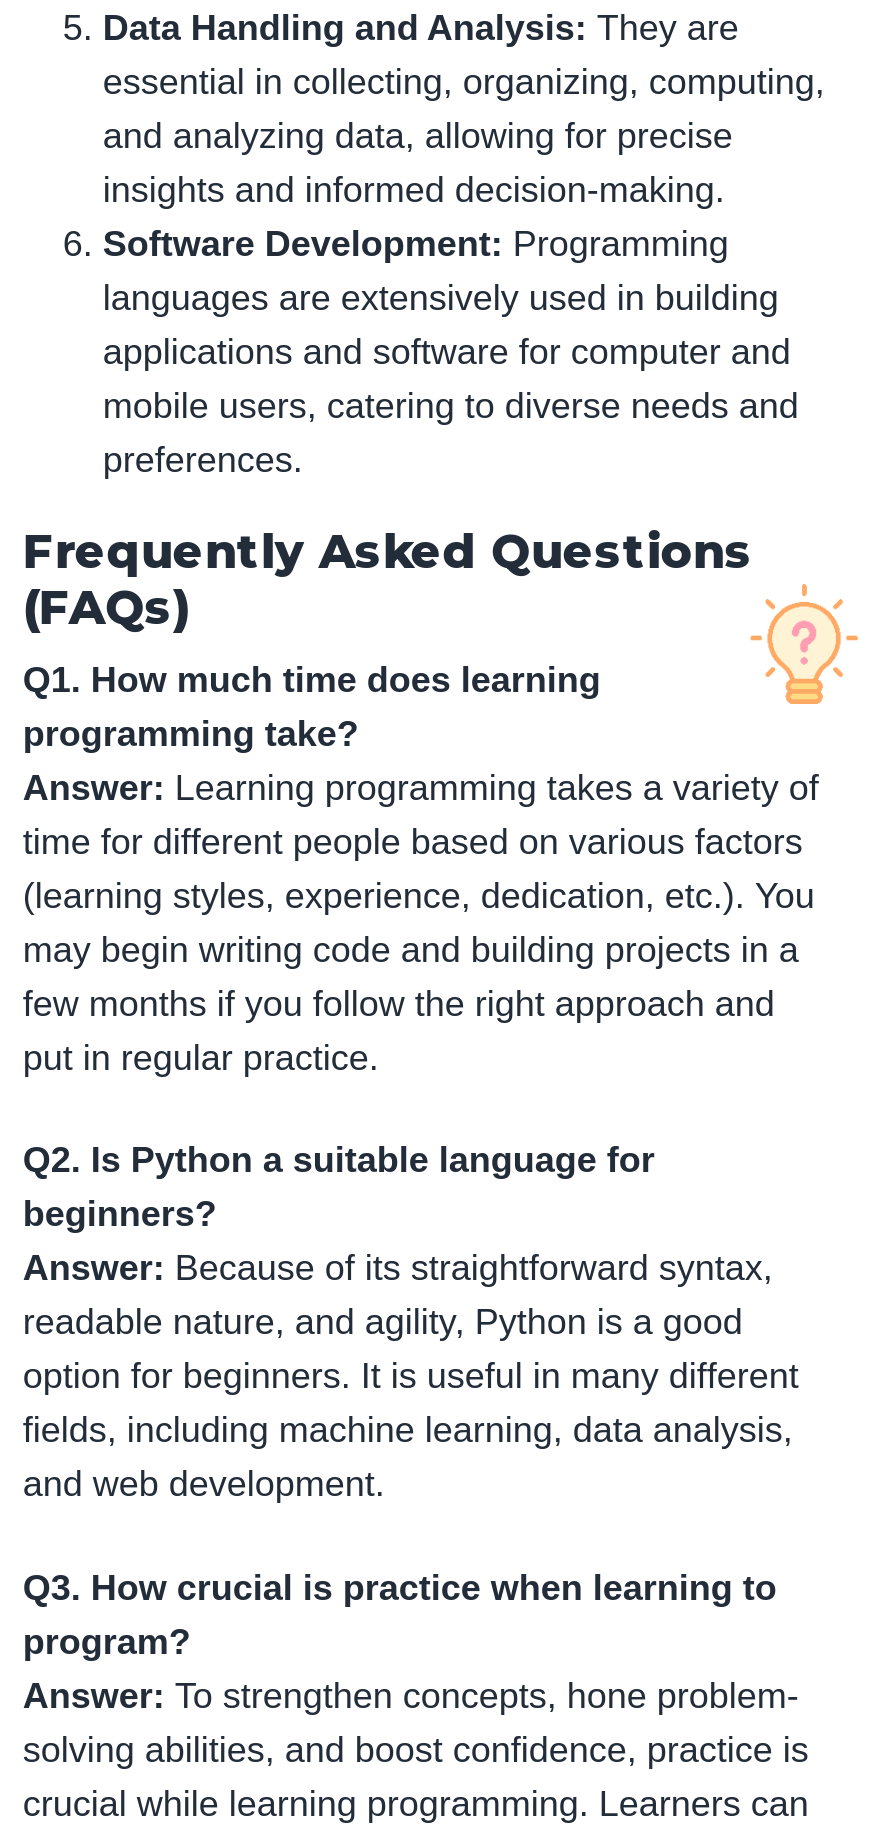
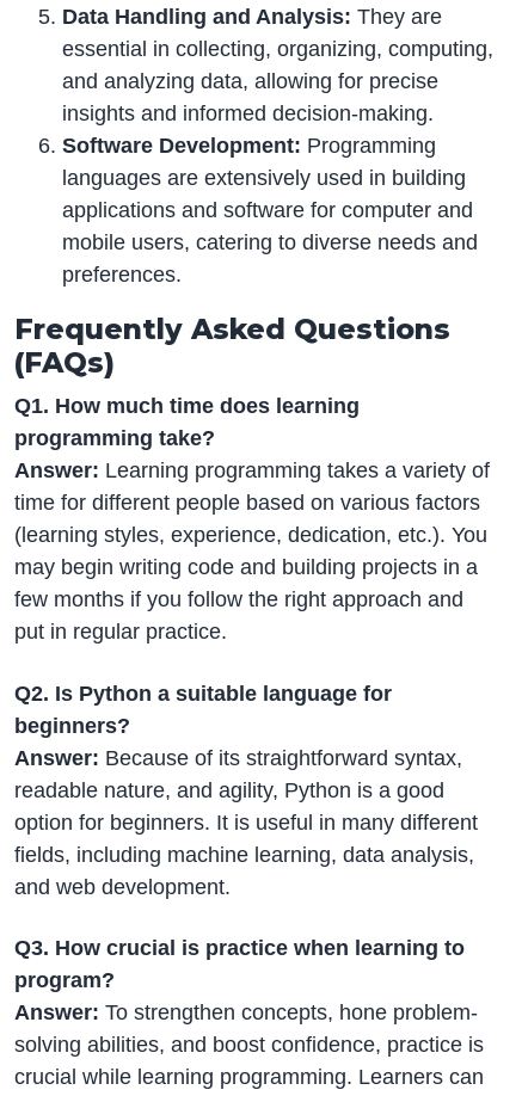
[748,582,860,706] [image] -> none

